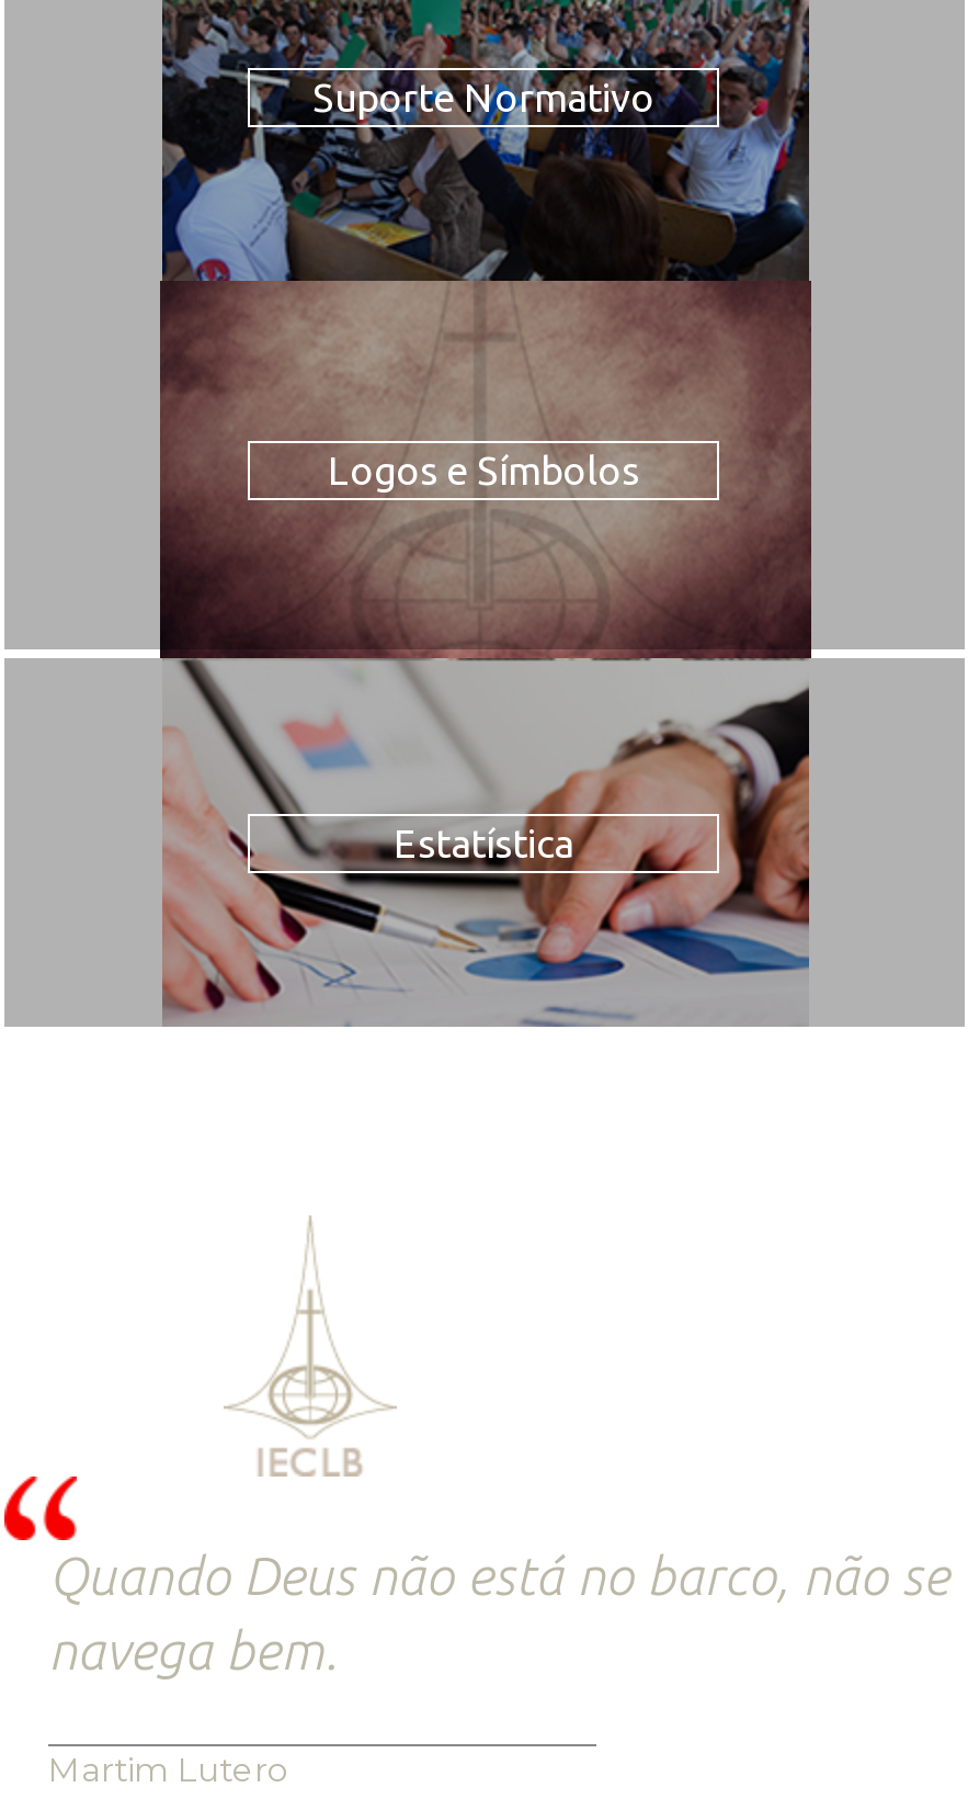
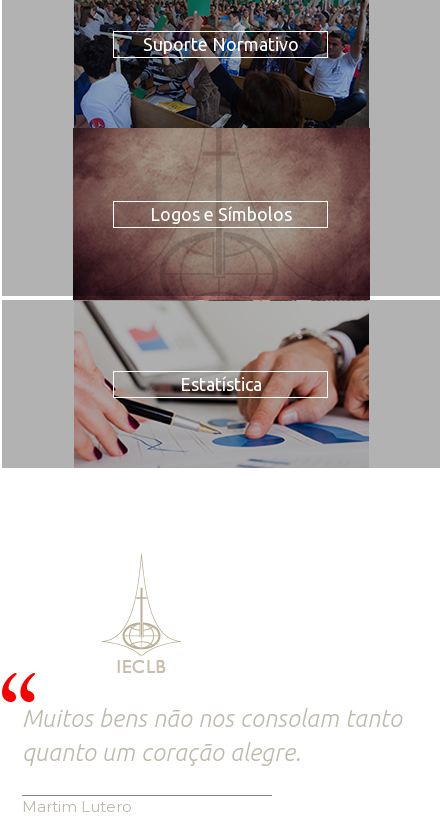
[48,1547,949,1680] Quando Deus não está no barco, não se | navega bem. -> [22,705,402,766] Muitos bens não nos consolam tanto | quanto um coração alegre.

